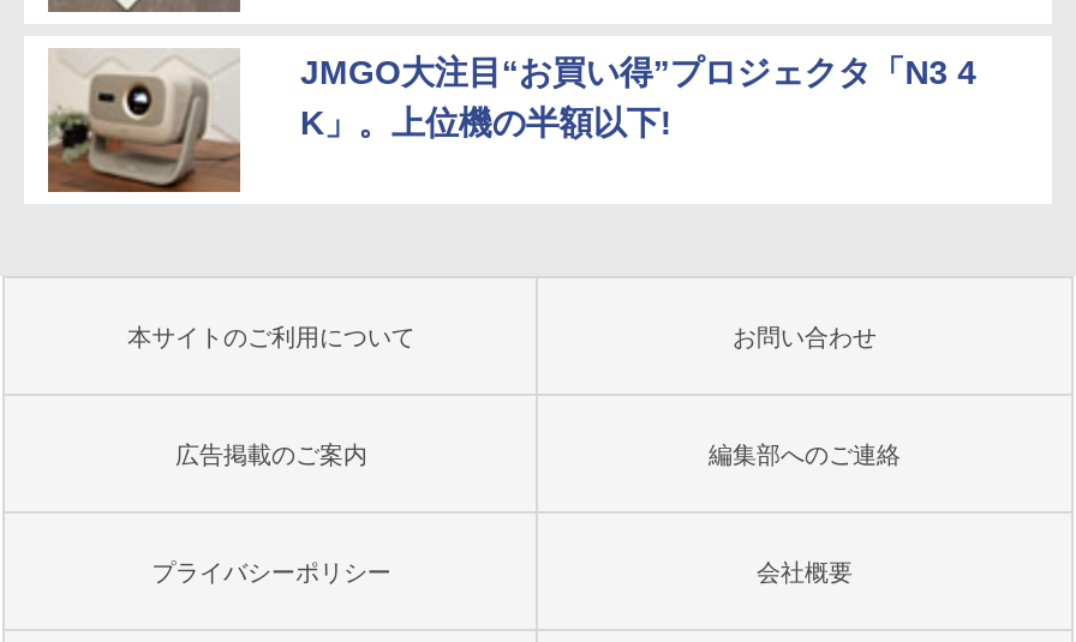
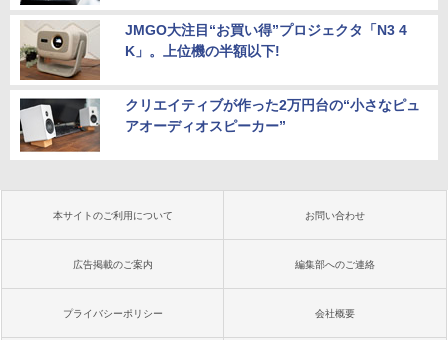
none -> [19,97,420,153] [image] | クリエイティブが作った2万円台の“小さなピュ | アオーディオスピーカー”

